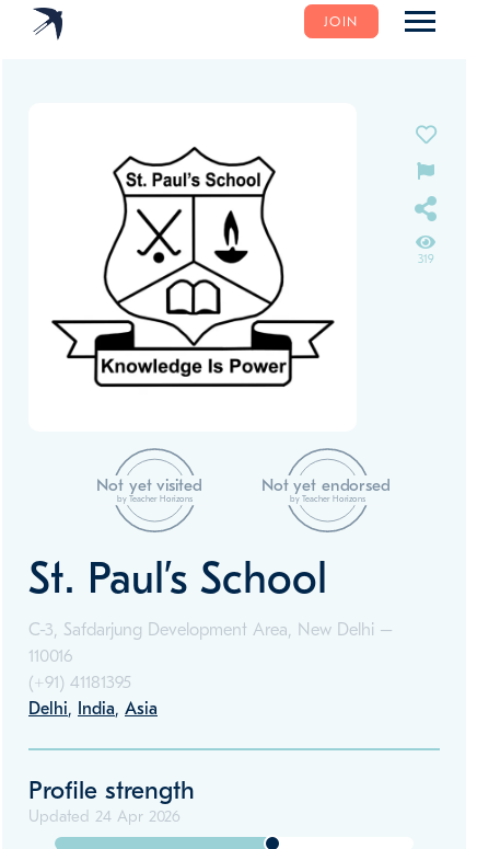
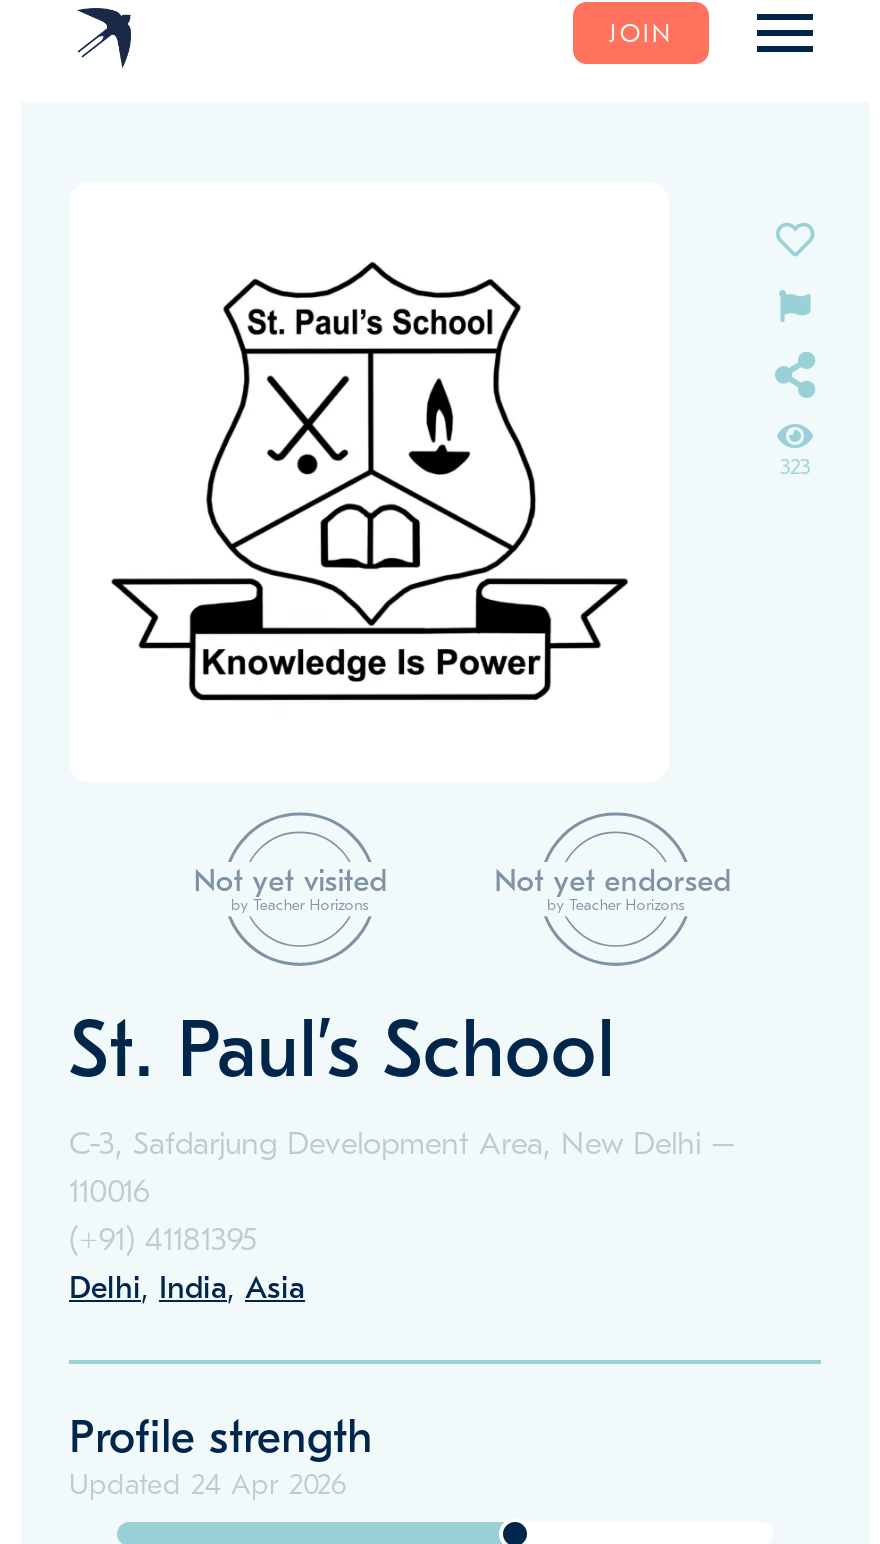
[417,252,434,266] 319 -> [780,454,810,480] 323

